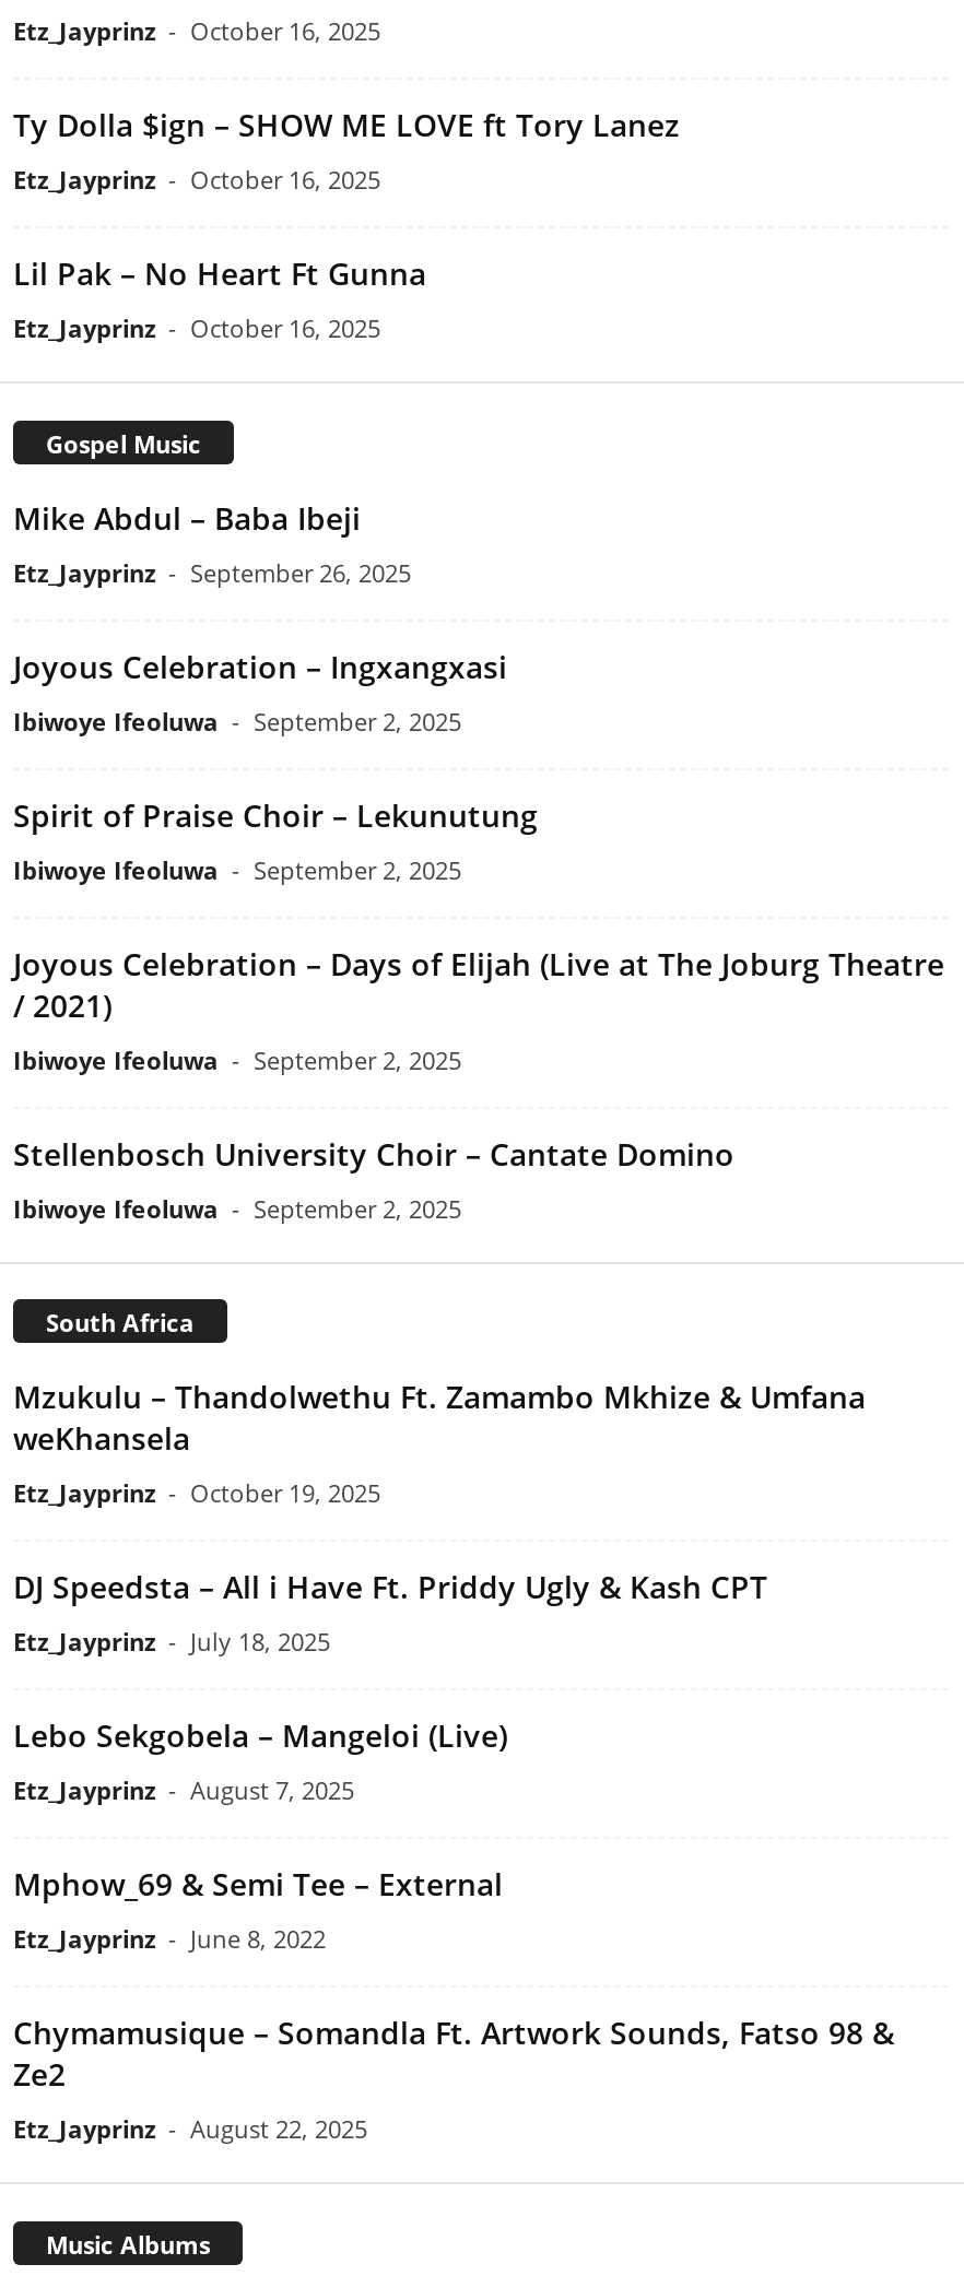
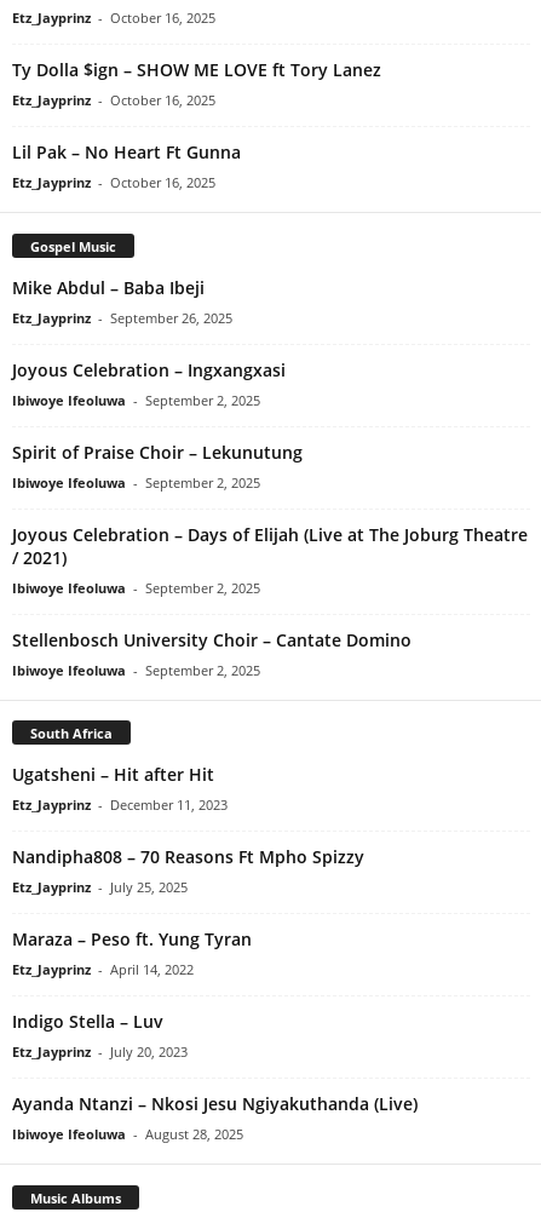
[13,1377,866,1510] Mzukulu – Thandolwethu Ft. Zamambo Mkhize & Umfana | weKhansela | Etz_Jayprinz - October 19, 2025 -> [12,763,228,814] Ugatsheni – Hit after Hit | Etz_Jayprinz - December 11, 2023
[13,1567,767,1659] DJ Speedsta – All i Have Ft. Priddy Ugly & Kash CPT | Etz_Jayprinz - July 18, 2025 -> [12,846,364,897] Nandipha808 – 70 Reasons Ft Mpho Spizzy | Etz_Jayprinz - July 25, 2025
[13,1715,507,1807] Lebo Sekgobela – Mangeloi (Live) | Etz_Jayprinz - August 7, 2025 -> [12,928,252,979] Maraza – Peso ft. Yung Tyran | Etz_Jayprinz - April 14, 2022
[13,1864,503,1956] Mphow_69 & Semi Tee – External | Etz_Jayprinz - June 8, 2022 -> [12,1010,188,1061] Indigo Stella – Luv | Etz_Jayprinz - July 20, 2023
[13,2013,894,2146] Chymamusique – Somandla Ft. Artwork Sounds, Fatso 98 & | Ze2 | Etz_Jayprinz - August 22, 2025 -> [12,1093,418,1144] Ayanda Ntanzi – Nkosi Jesu Ngiyakuthanda (Live) | Ibiwoye Ifeoluwa - August 28, 2025

